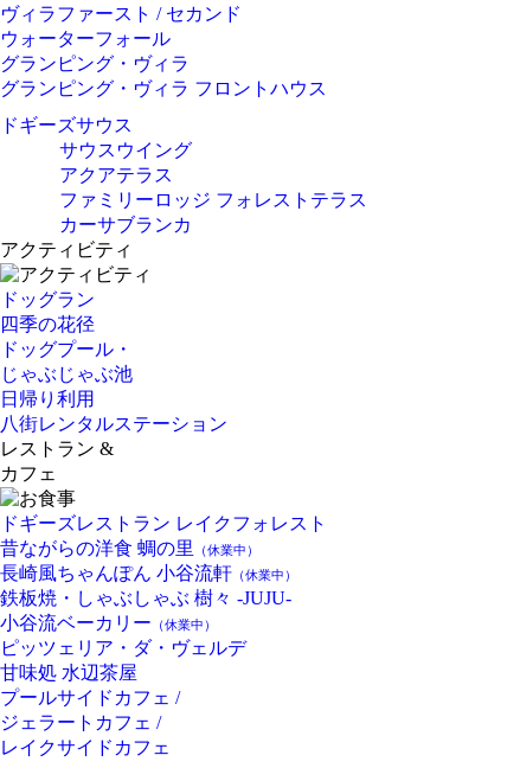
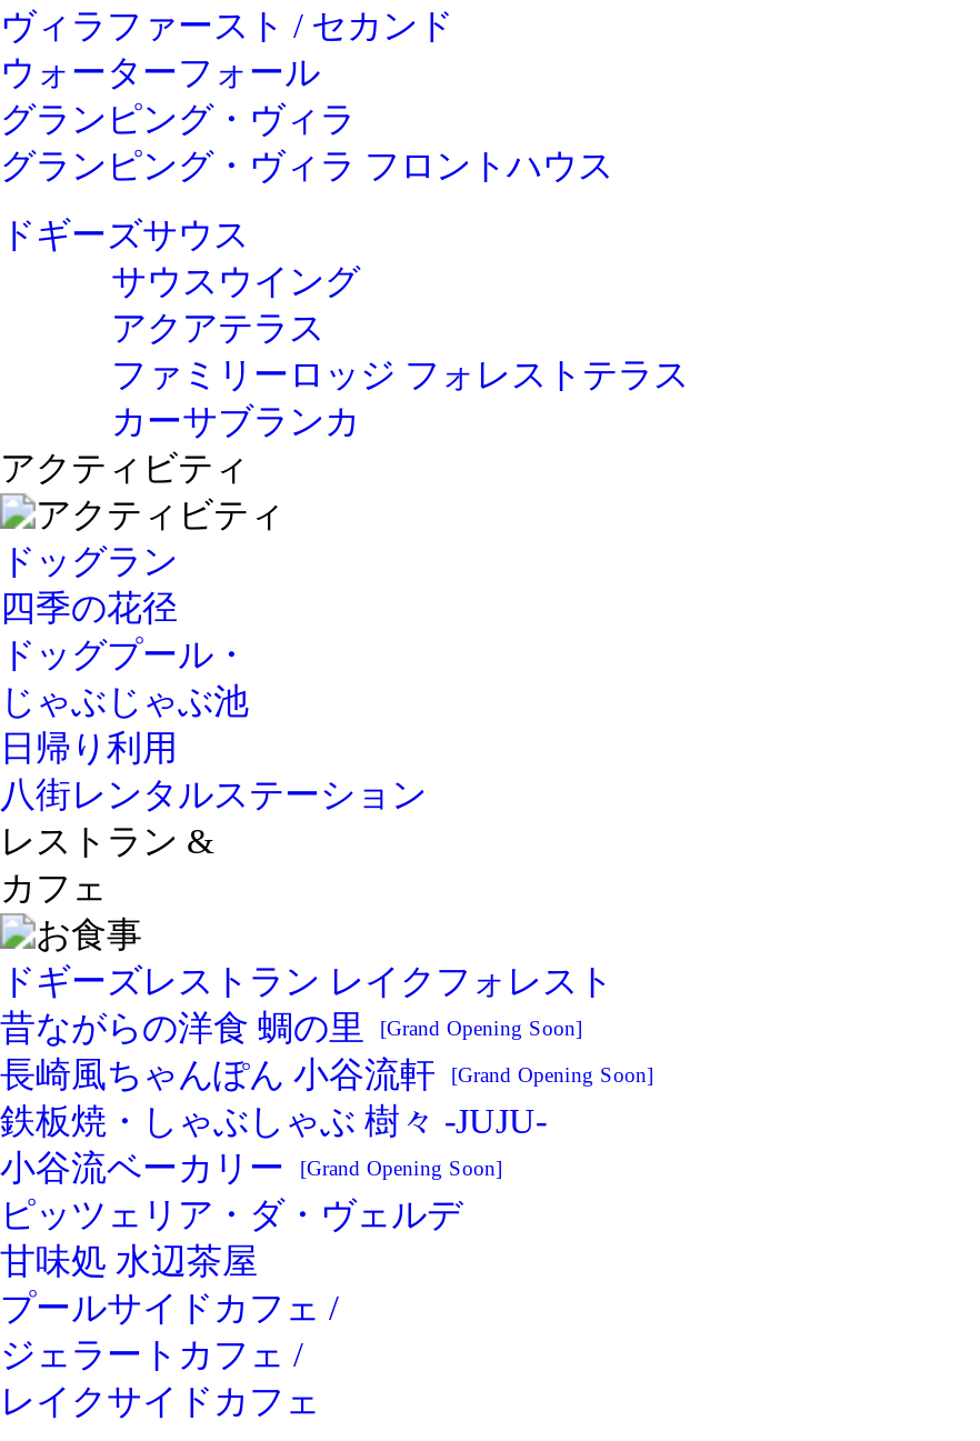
[0,538,297,583] 昔ながらの洋食 蜩の里（休業中） | 長崎風ちゃんぽん 小谷流軒（休業中） -> [0,1009,653,1093] 昔ながらの洋食 蜩の里 | [Grand Opening Soon] | 長崎風ちゃんぽん 小谷流軒 | [Grand Opening Soon]
[0,613,217,633] 小谷流ベーカリー（休業中） -> [0,1149,502,1187] 小谷流ベーカリー | [Grand Opening Soon]

